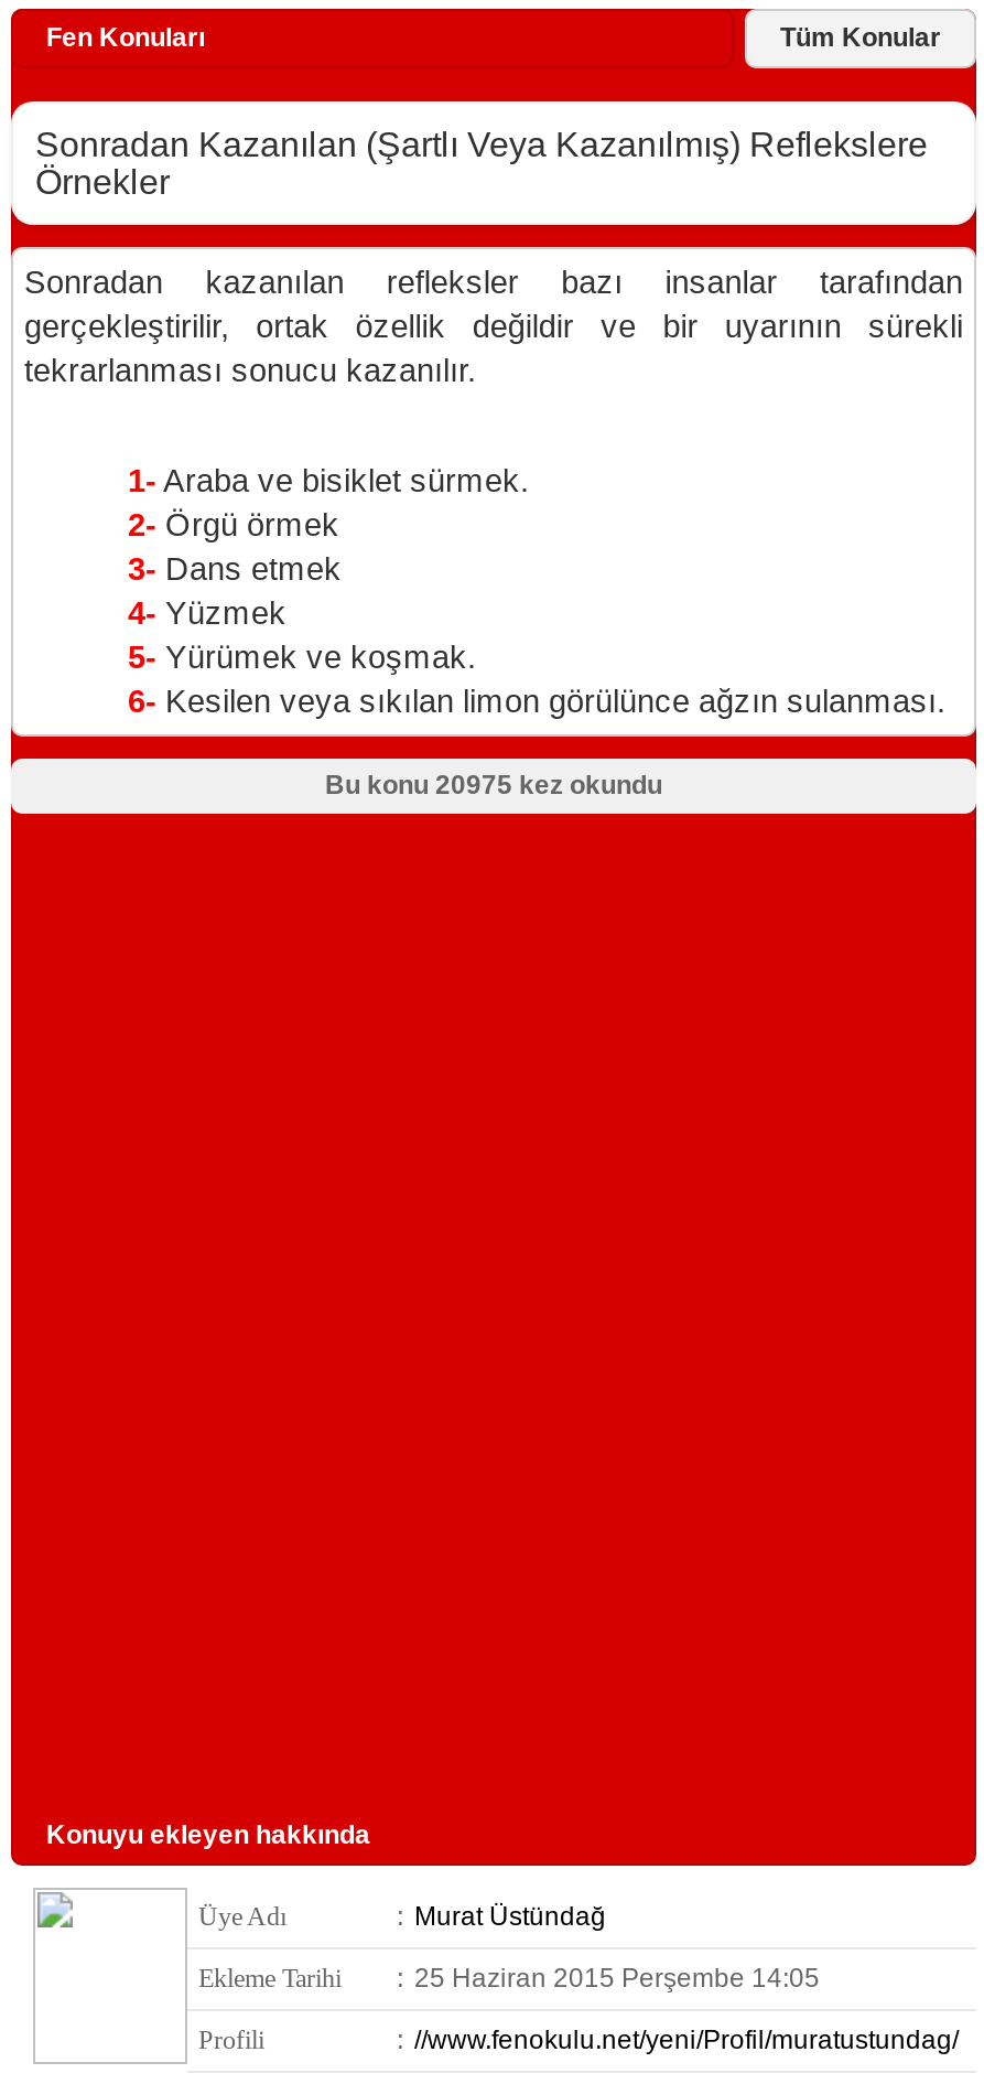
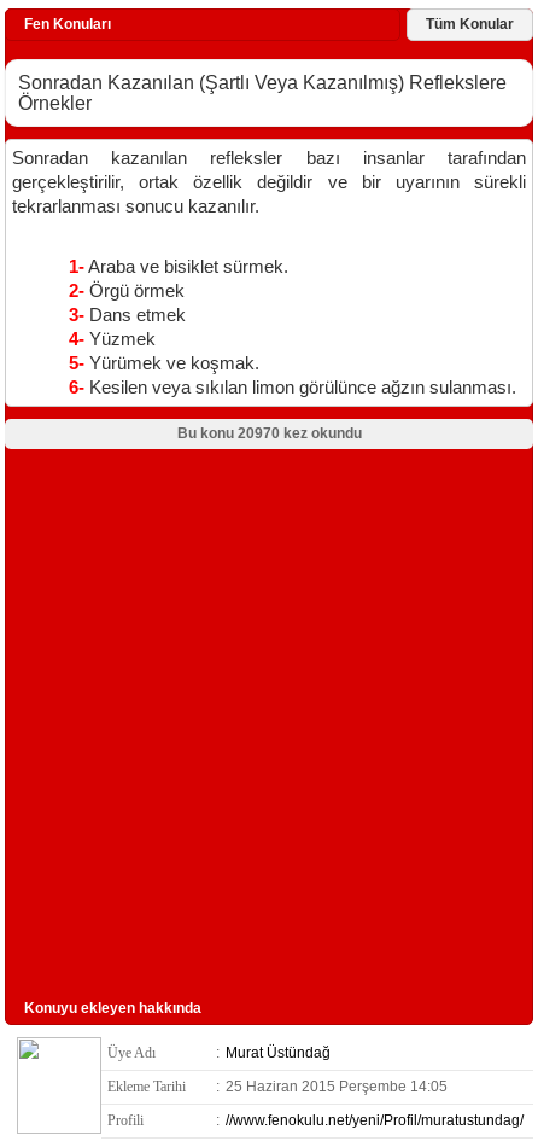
[325,770,662,801] Bu konu 20975 kez okundu -> [177,425,361,442] Bu konu 20970 kez okundu

